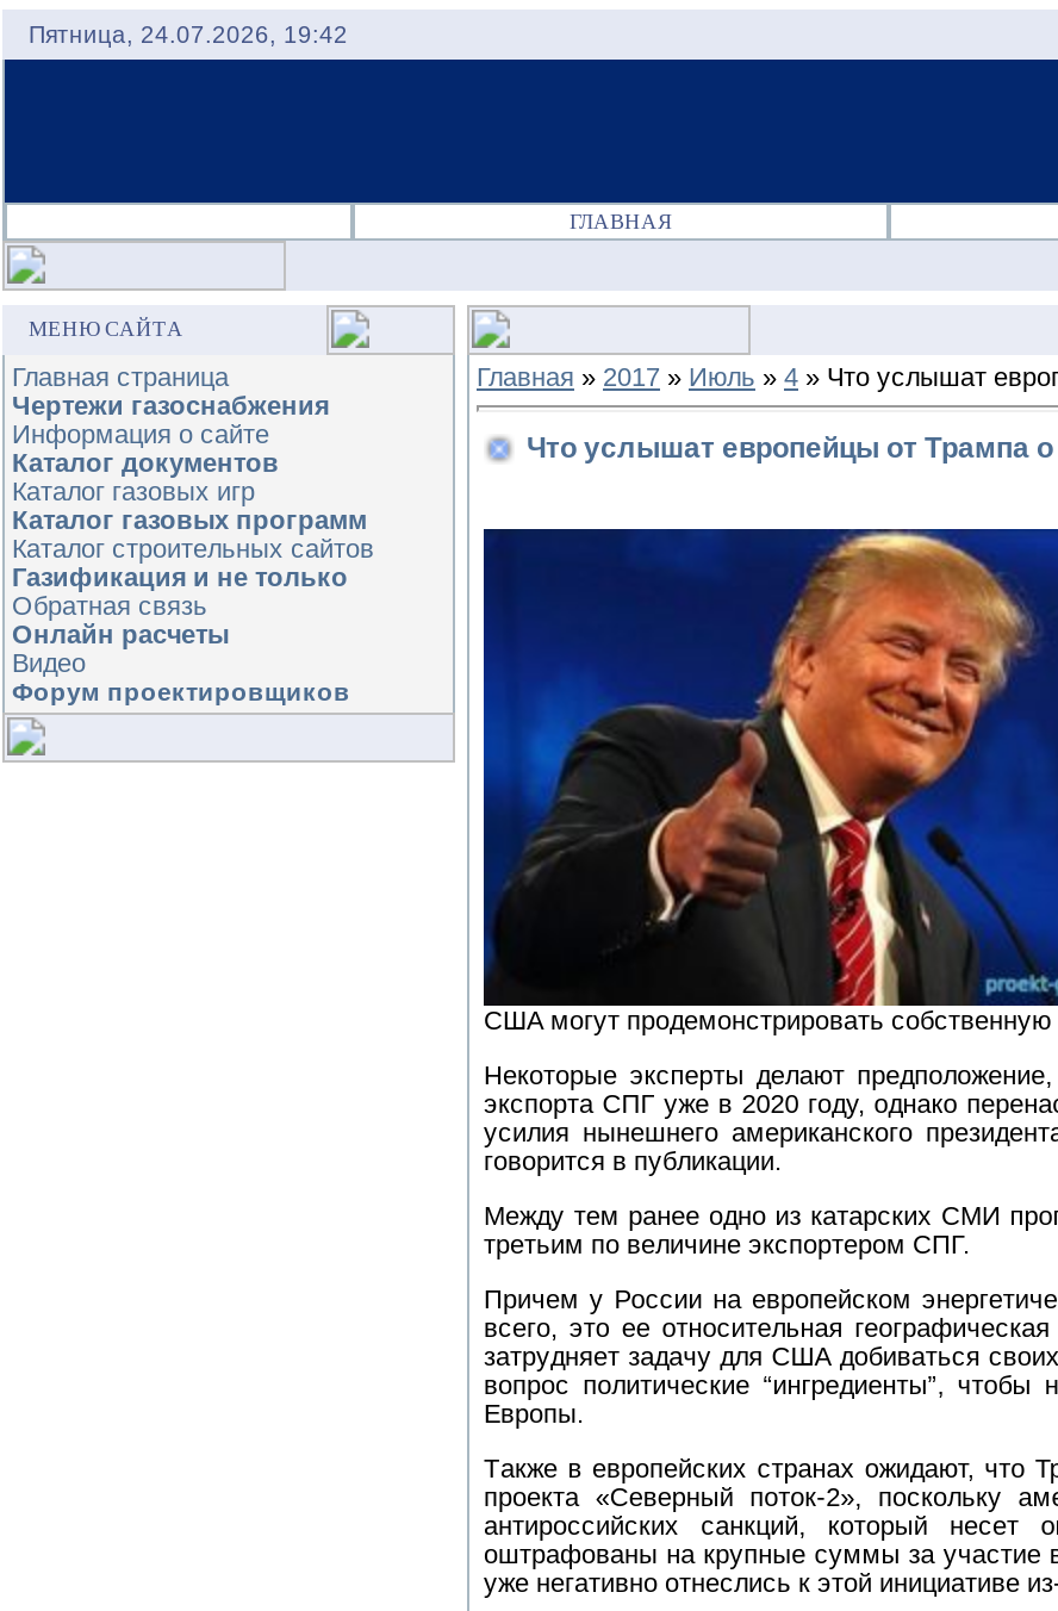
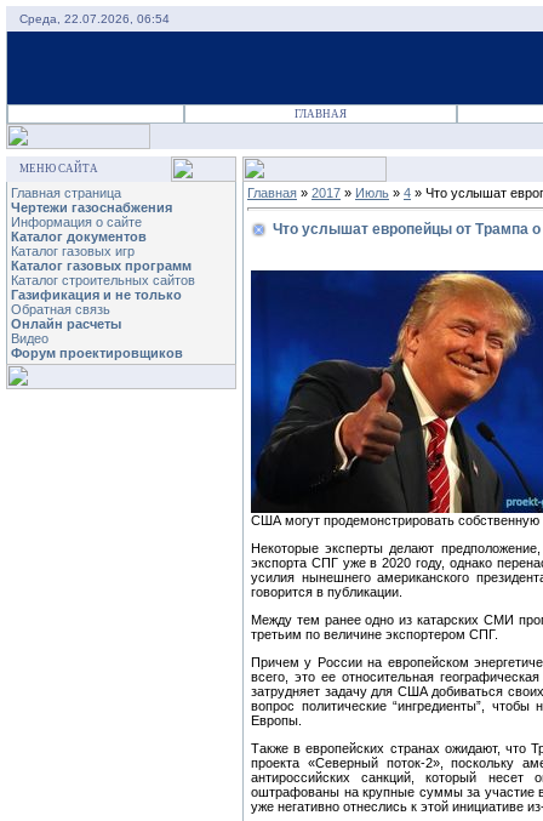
[29,21,348,48] Пятница, 24.07.2026, 19:42 -> [19,12,170,25] Среда, 22.07.2026, 06:54

